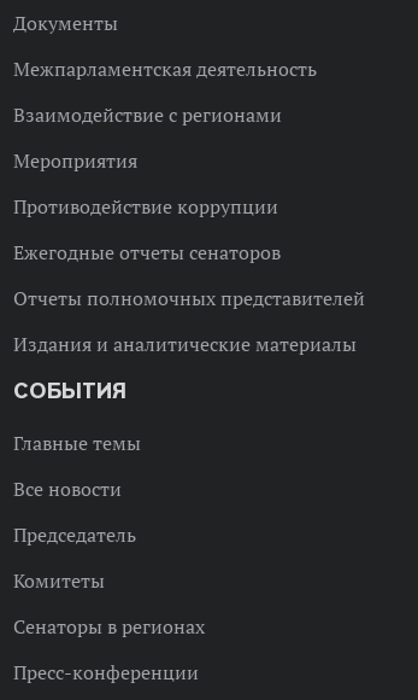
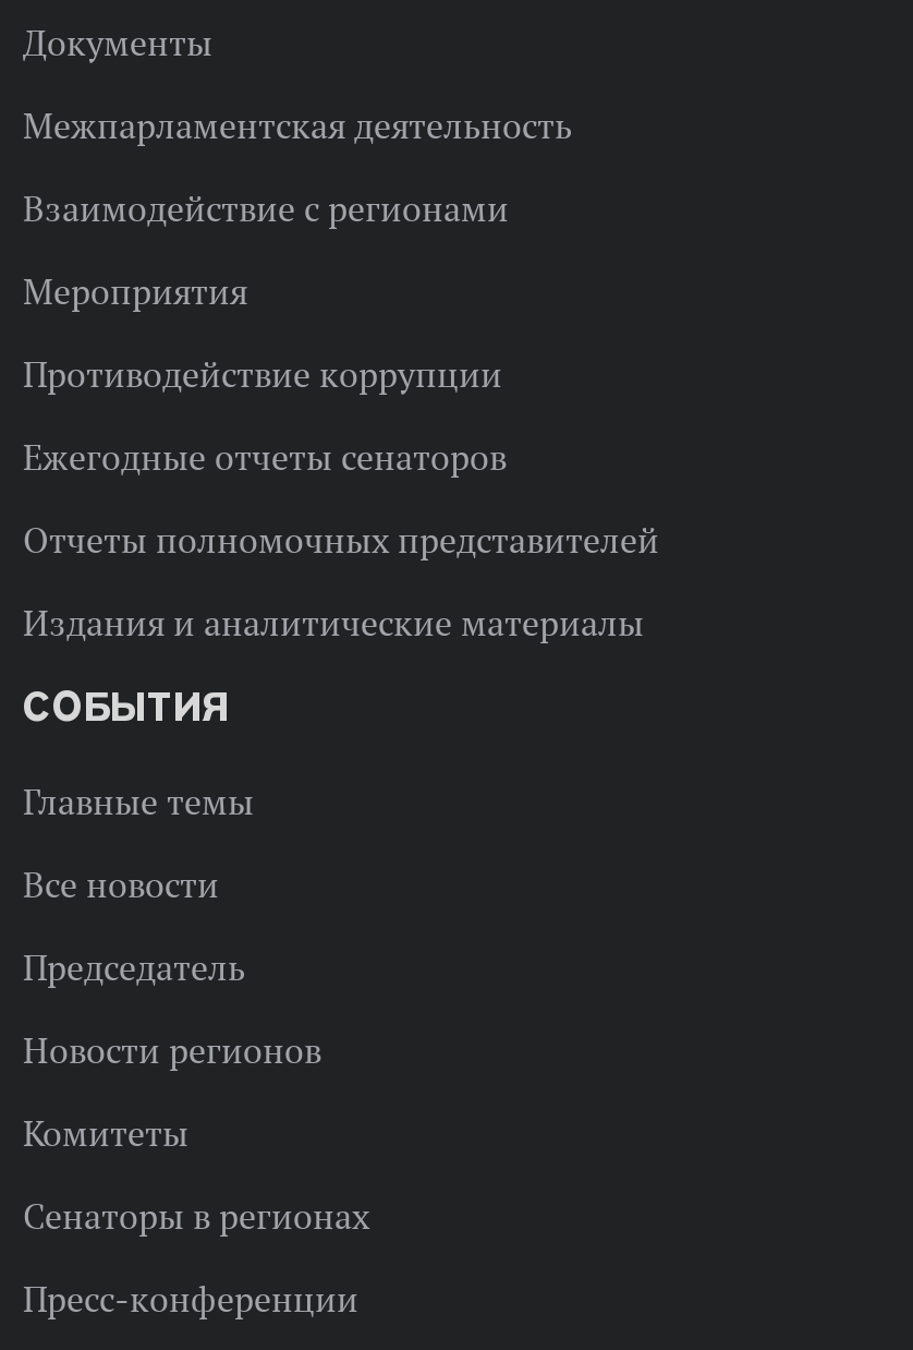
none -> [23,1028,321,1072] Новости регионов

